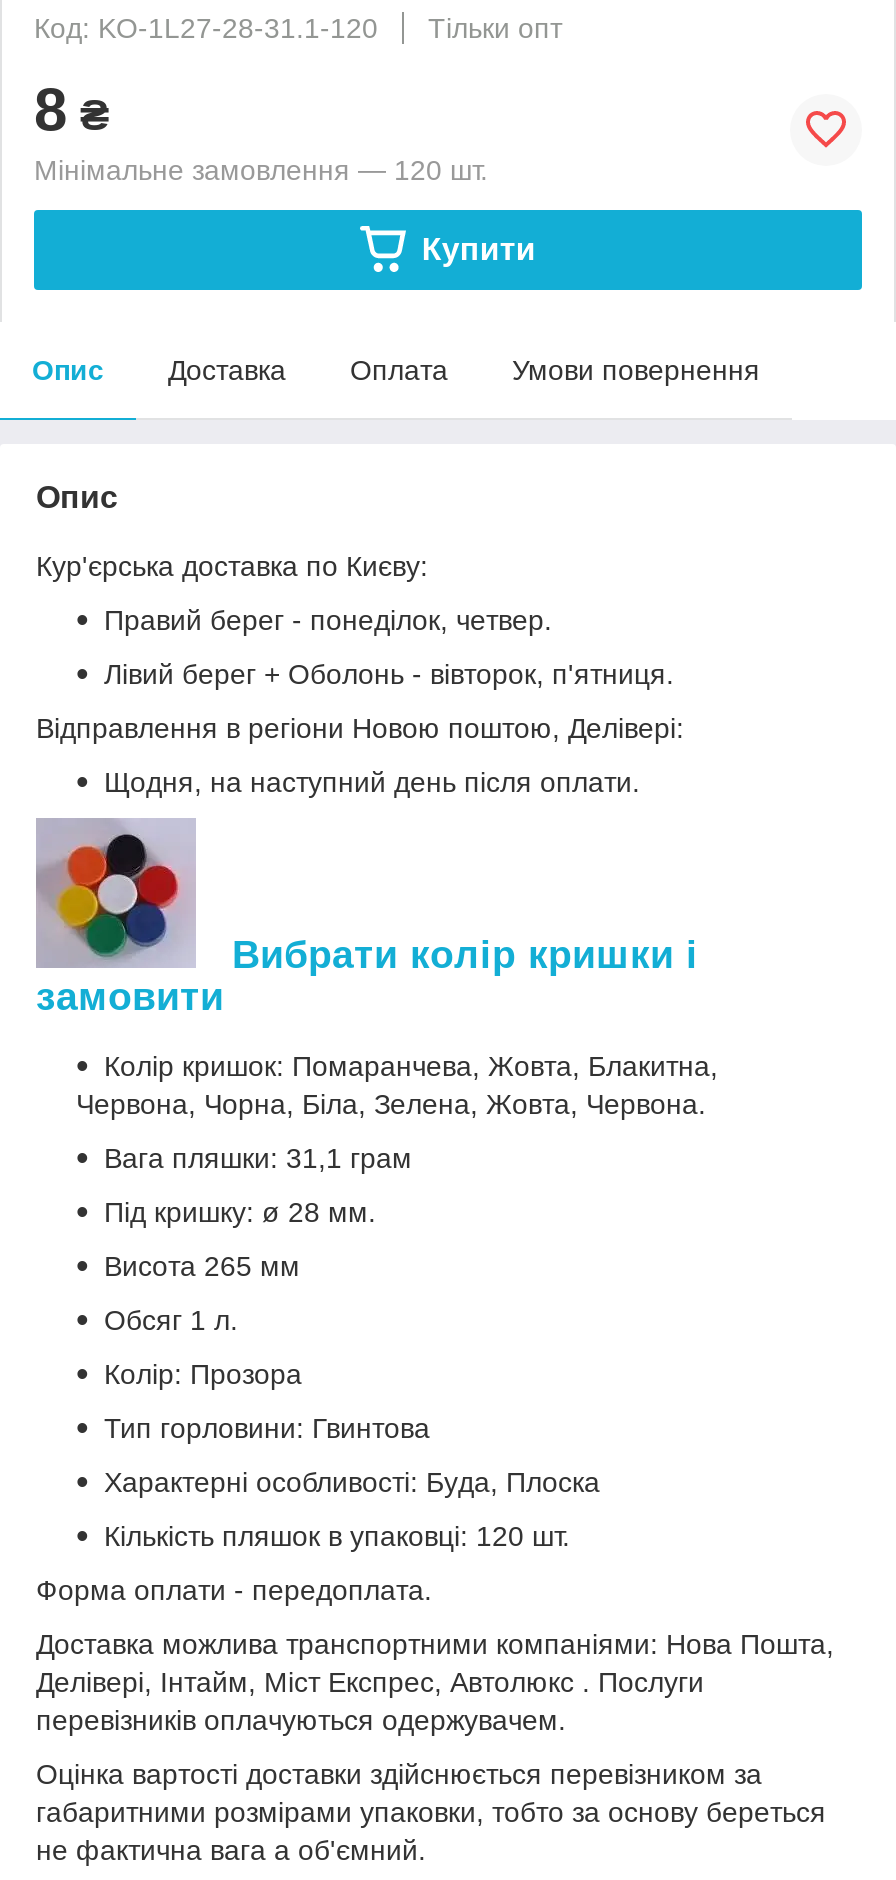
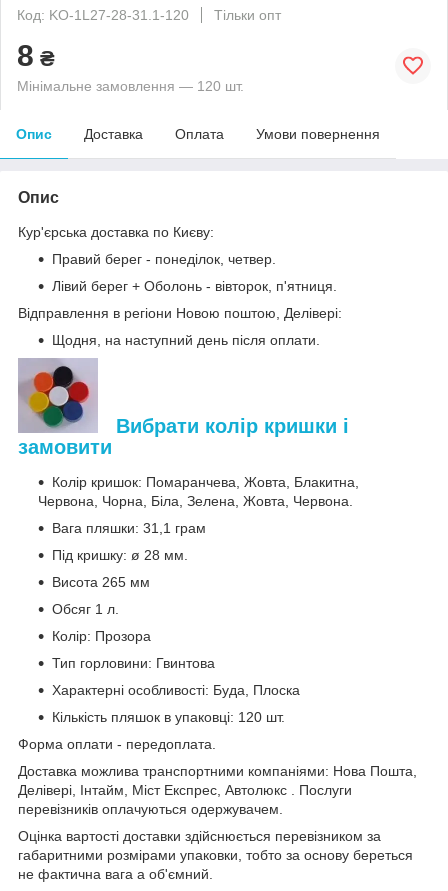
[422,232,536,266] Купити -> none

